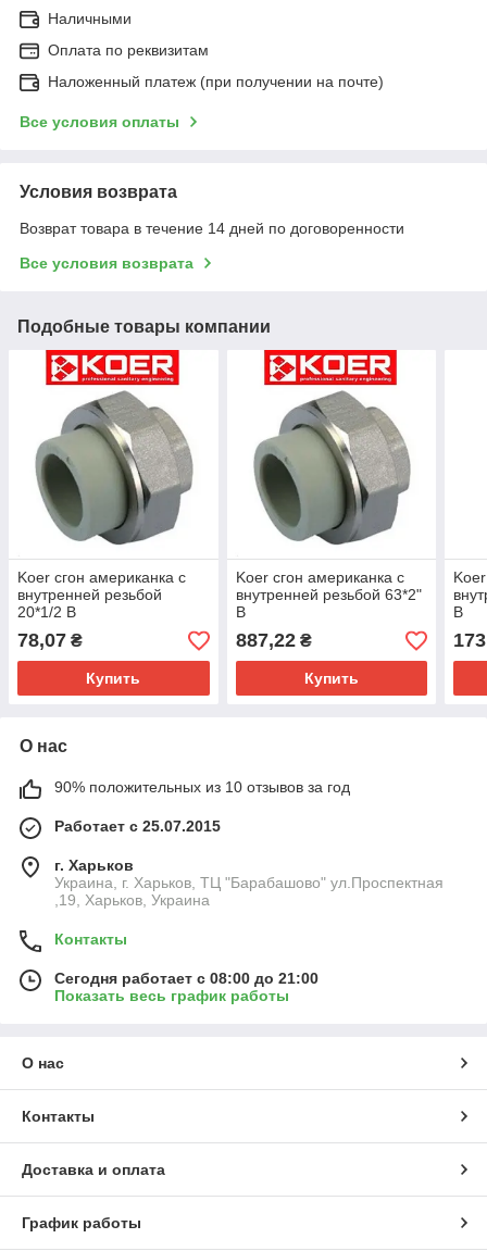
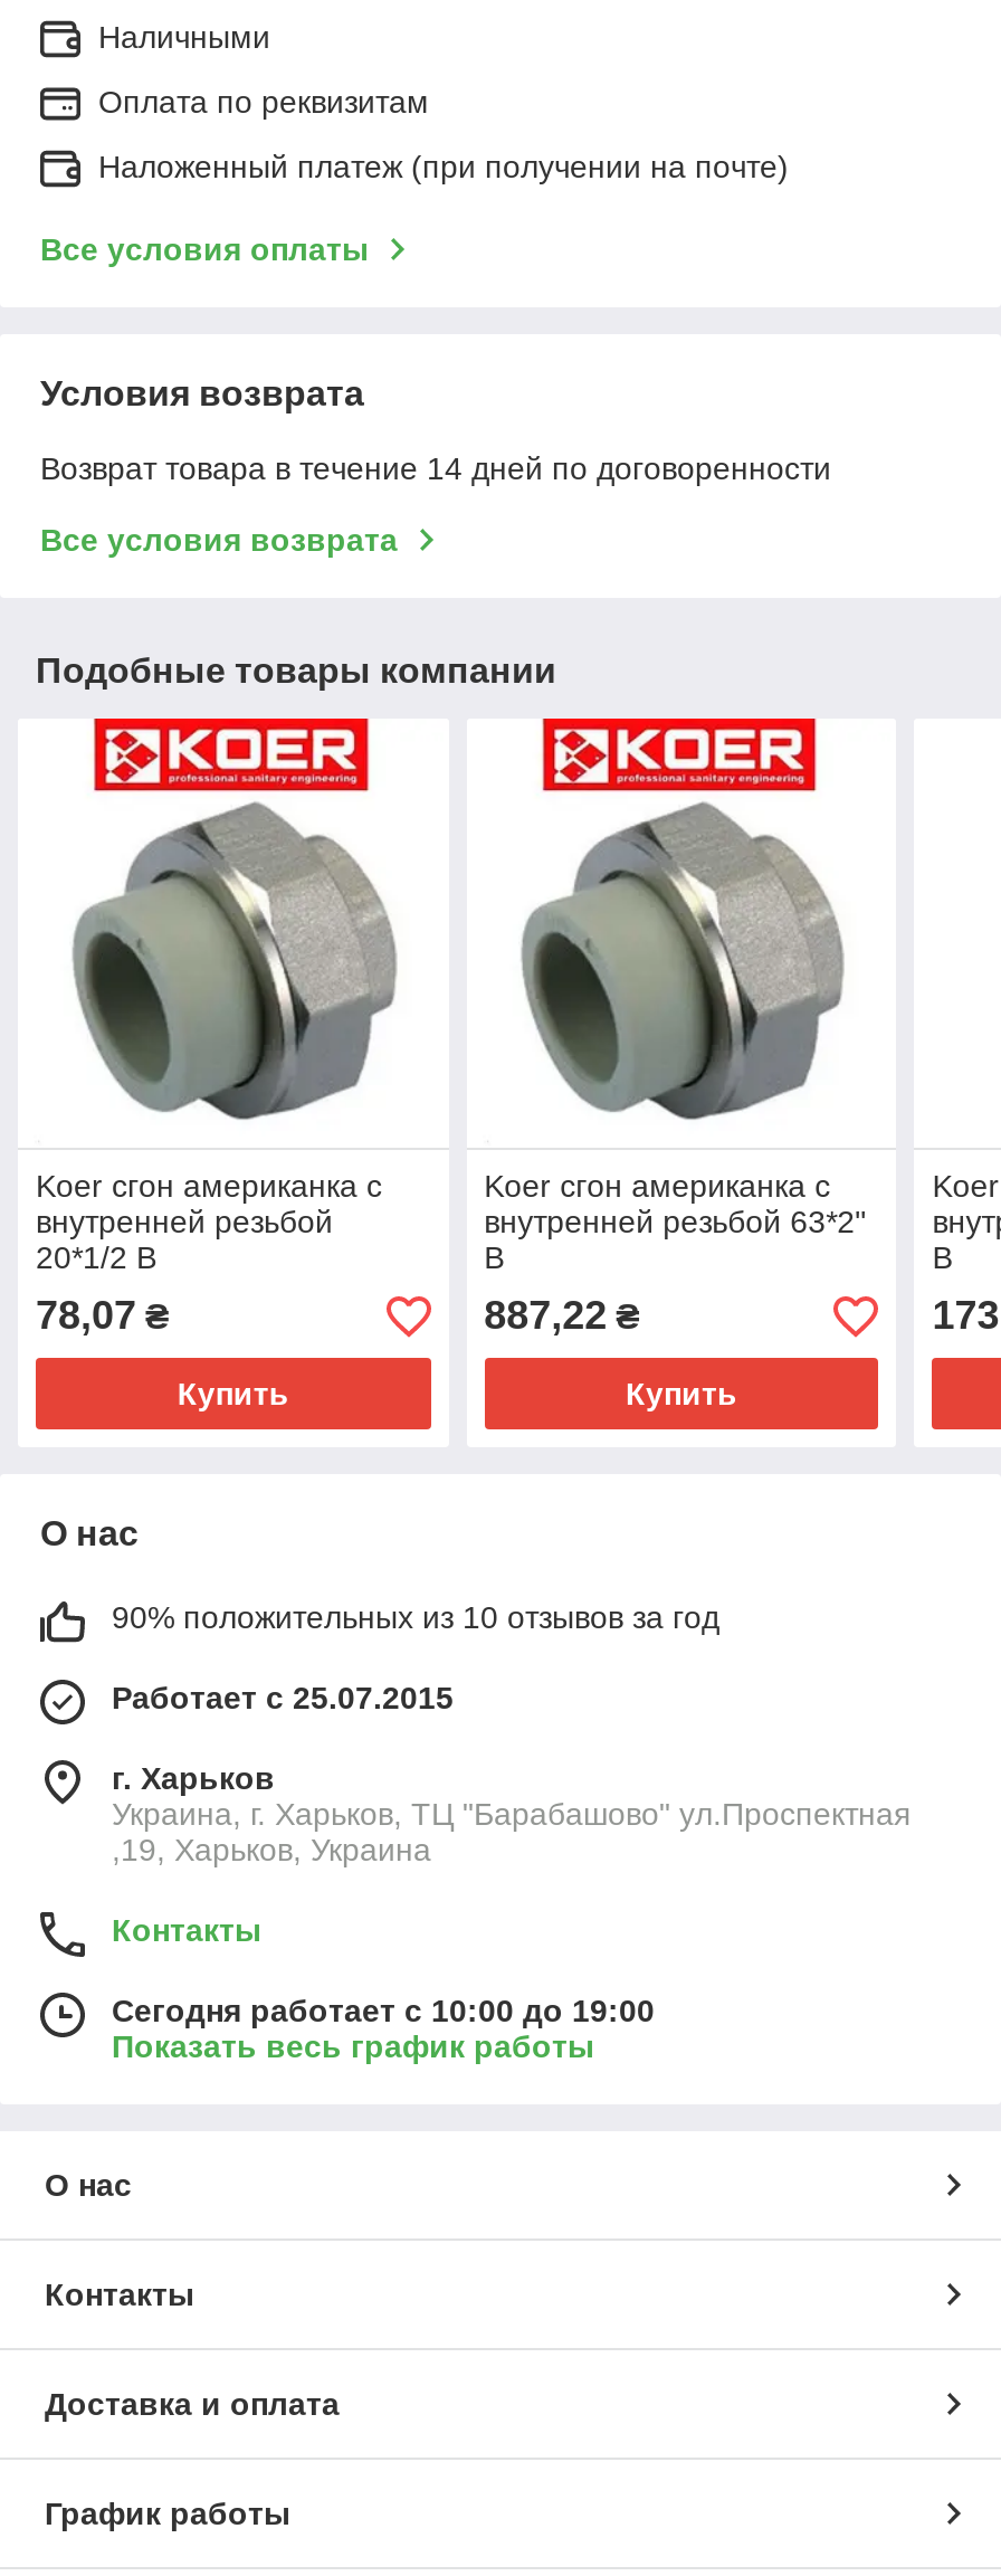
[54,970,319,987] Сегодня работает с 08:00 до 21:00 -> [112,1994,655,2029] Сегодня работает с 10:00 до 19:00

